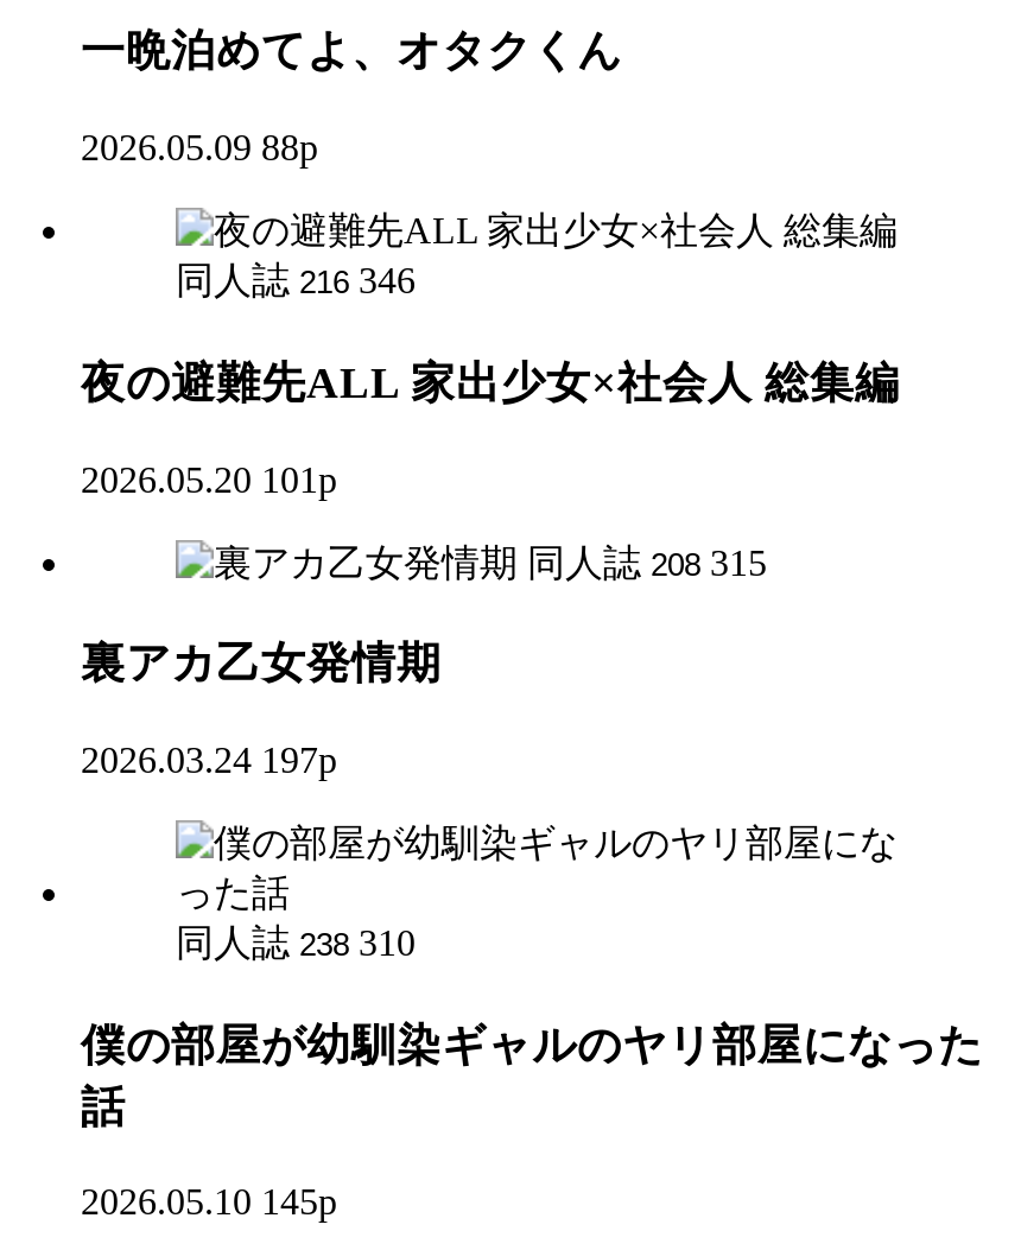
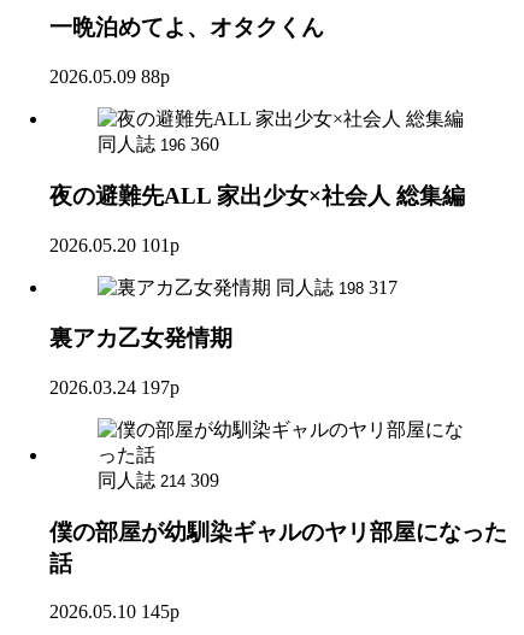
[176,260,416,301] 同人誌 216 346 -> [98,134,219,154] 同人誌 196 360
[527,541,767,582] 同人誌 208 315 -> [276,277,398,297] 同人誌 198 317
[176,922,416,962] 同人誌 238 310 -> [98,470,219,490] 同人誌 214 309

